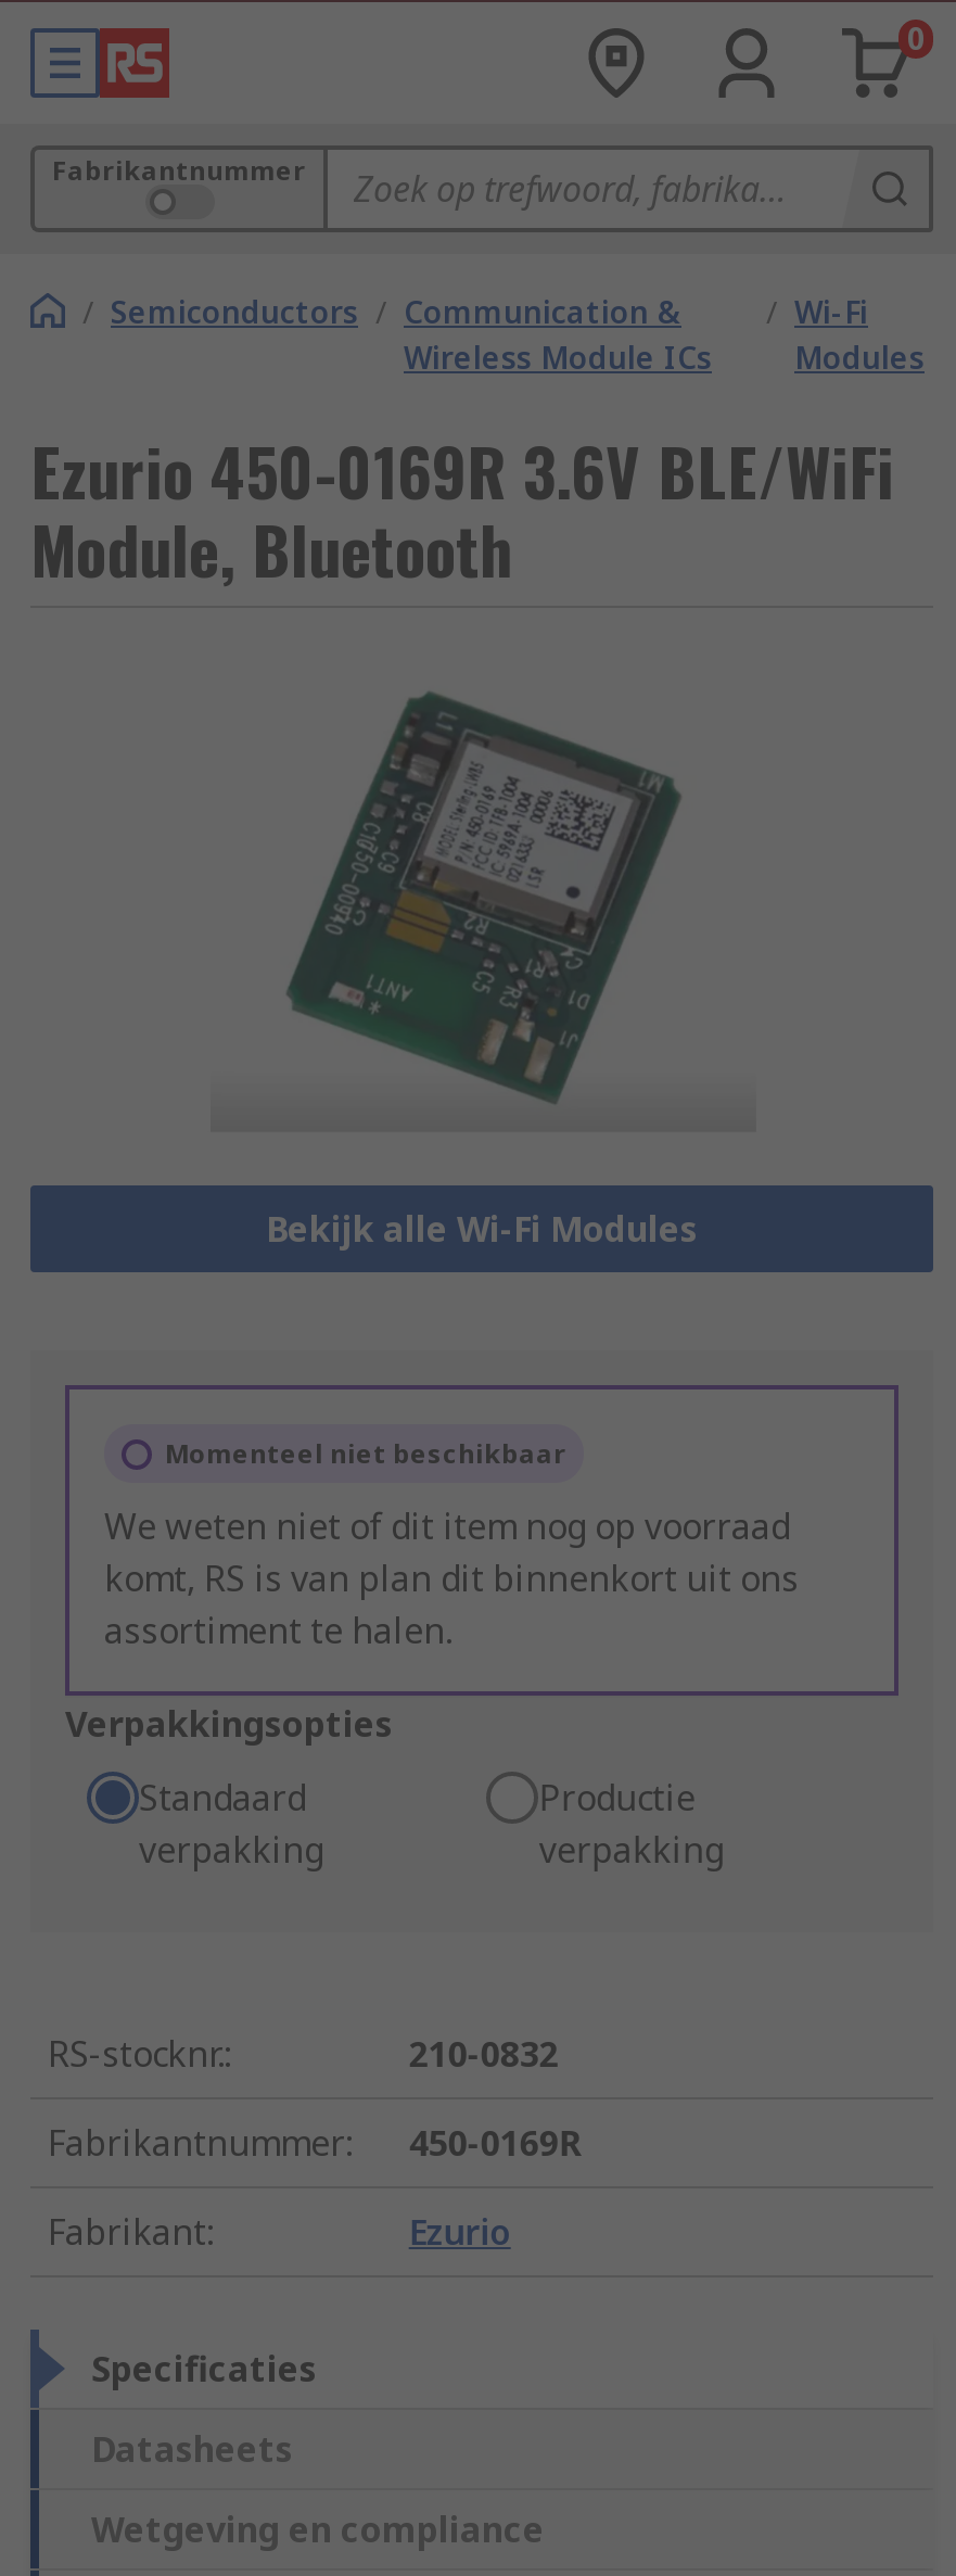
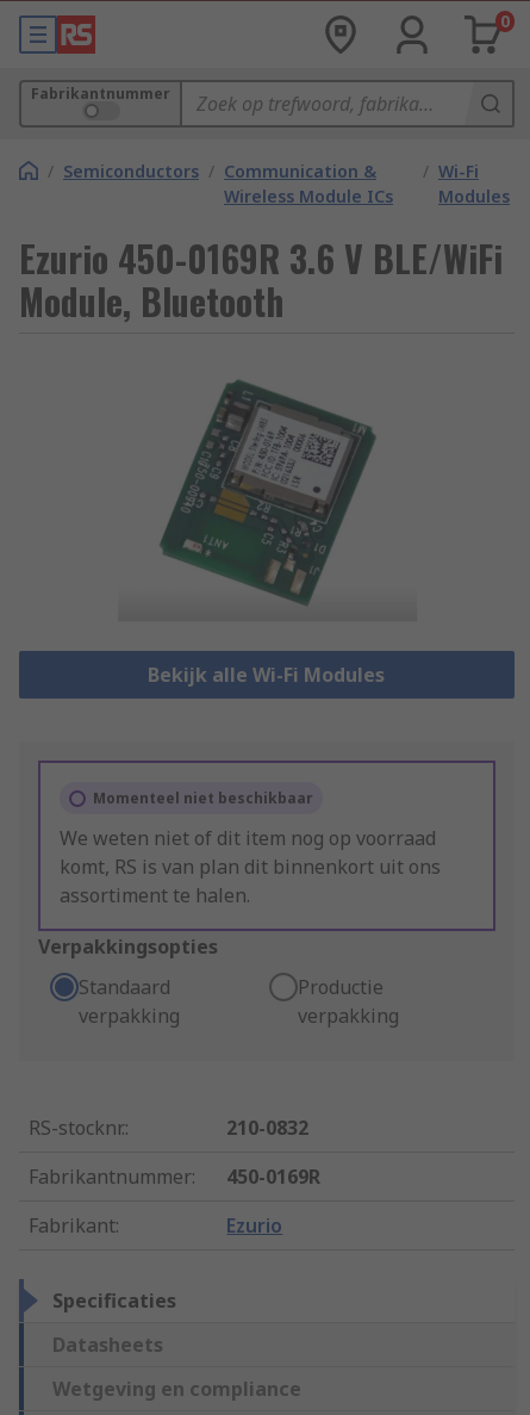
[30,421,894,519] Ezurio 450-0169R 3.6V BLE/WiFi -> [19,231,503,285] Ezurio 450-0169R 3.6 V BLE/WiFi

